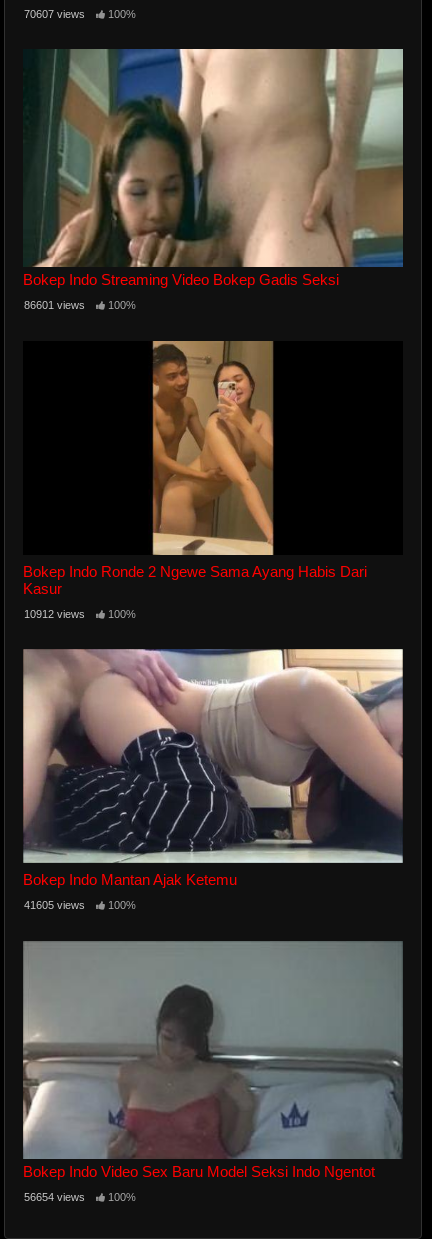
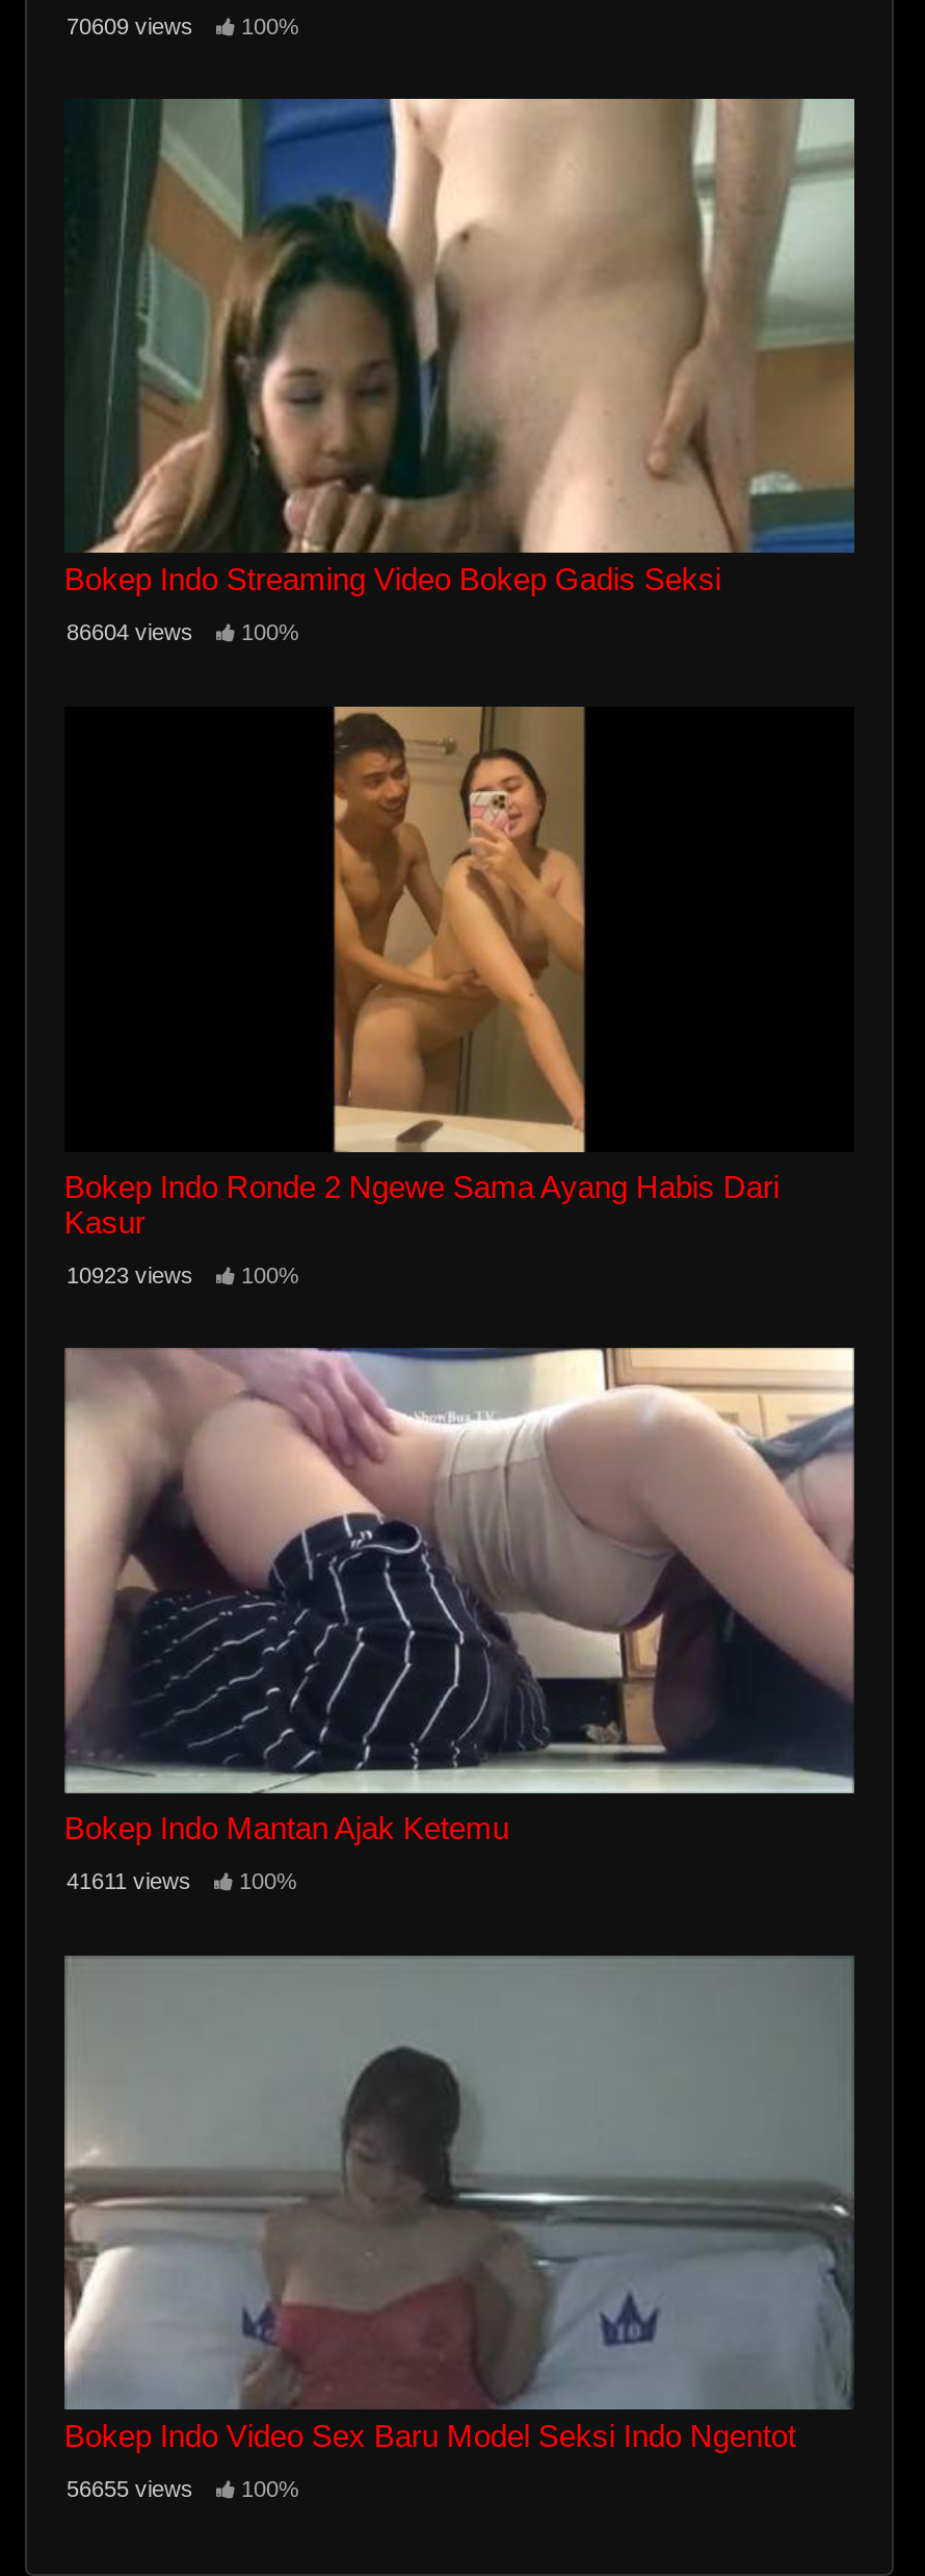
[24,8,136,20] 70607 views 100% -> [67,13,299,38] 70609 views 100%
[24,299,136,311] 86601 views 100% -> [67,620,299,645] 86604 views 100%
[24,608,136,620] 10912 views 100% -> [67,1262,299,1287] 10923 views 100%
[24,899,136,911] 41605 views 100% -> [67,1869,297,1894] 41611 views 100%
[24,1191,136,1203] 56654 views 100% -> [67,2476,299,2501] 56655 views 100%

